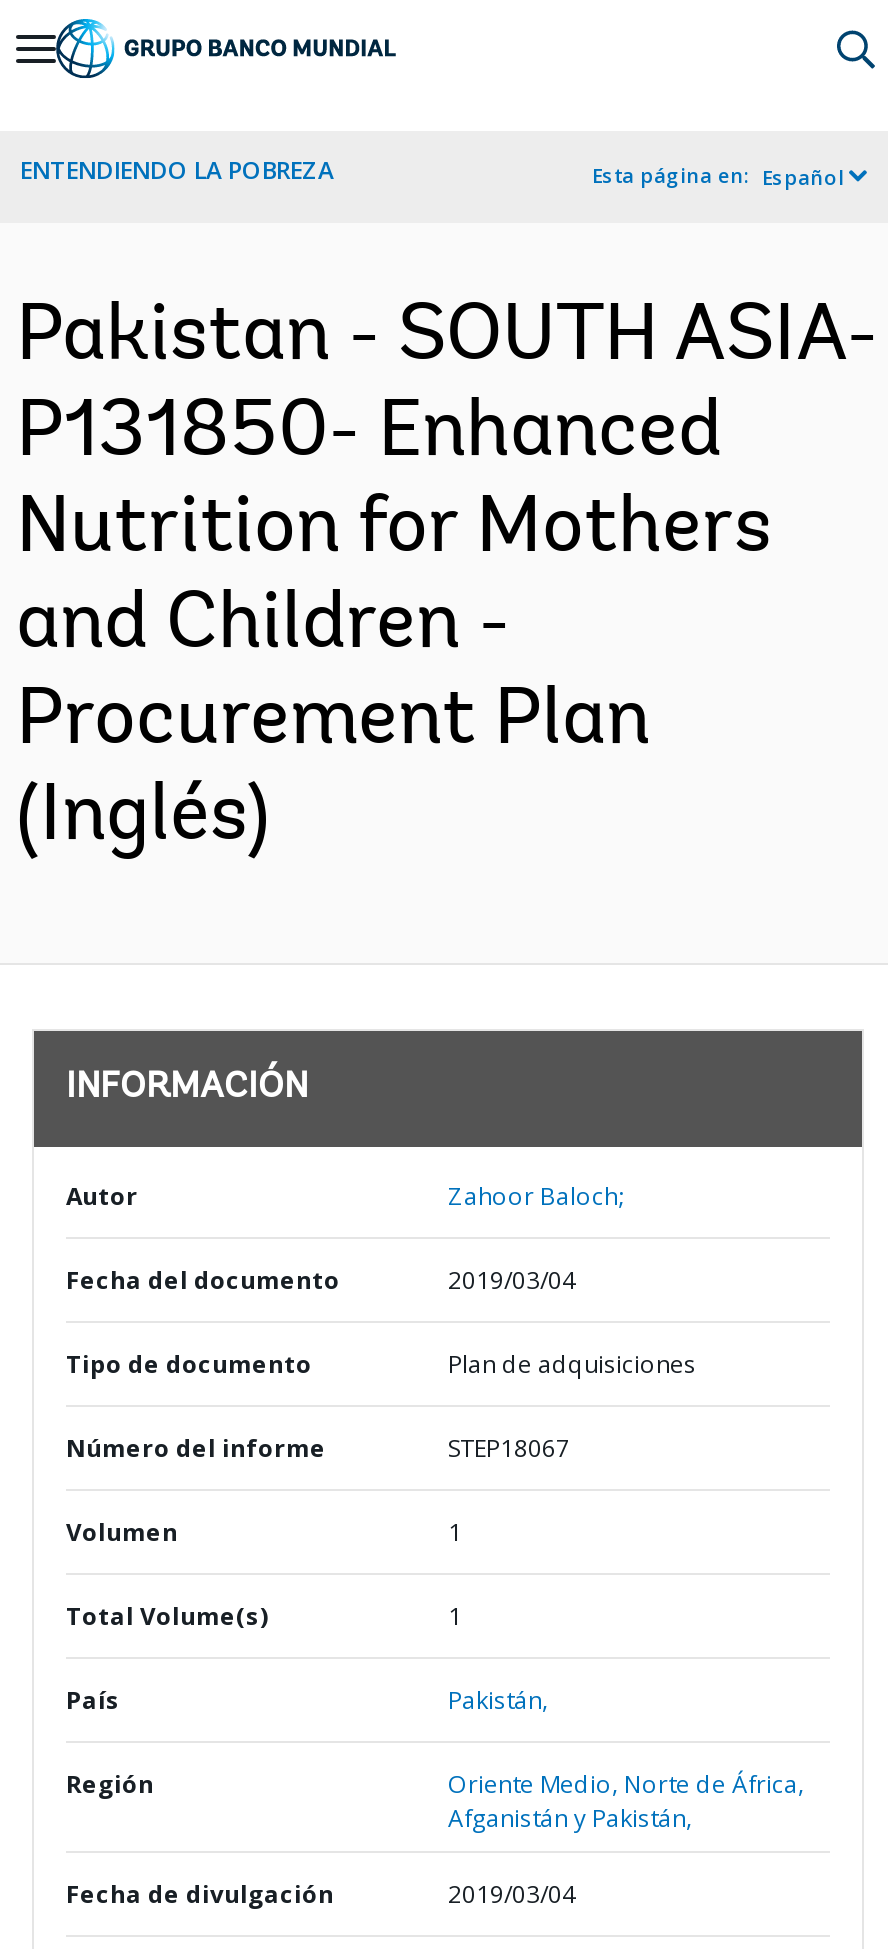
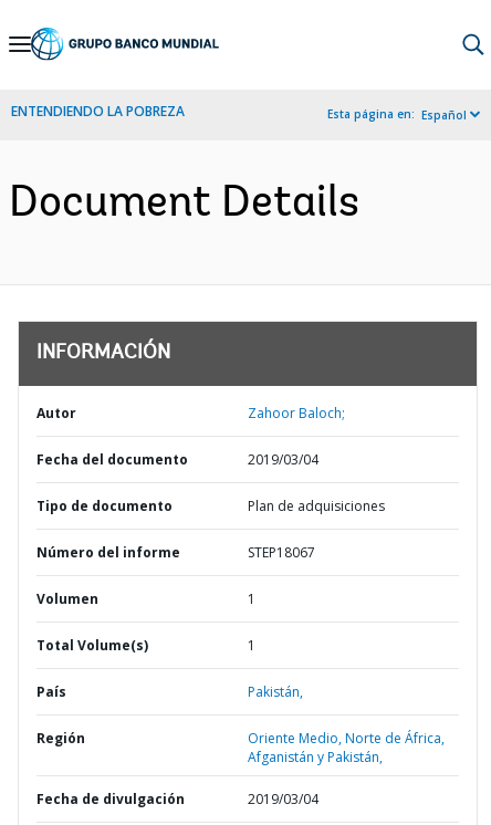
[16,299,878,859] Pakistan - SOUTH ASIA- | P131850- Enhanced | Nutrition for Mothers | and Children - | Procurement Plan | (Inglés) -> [9,182,359,227] Document Details

